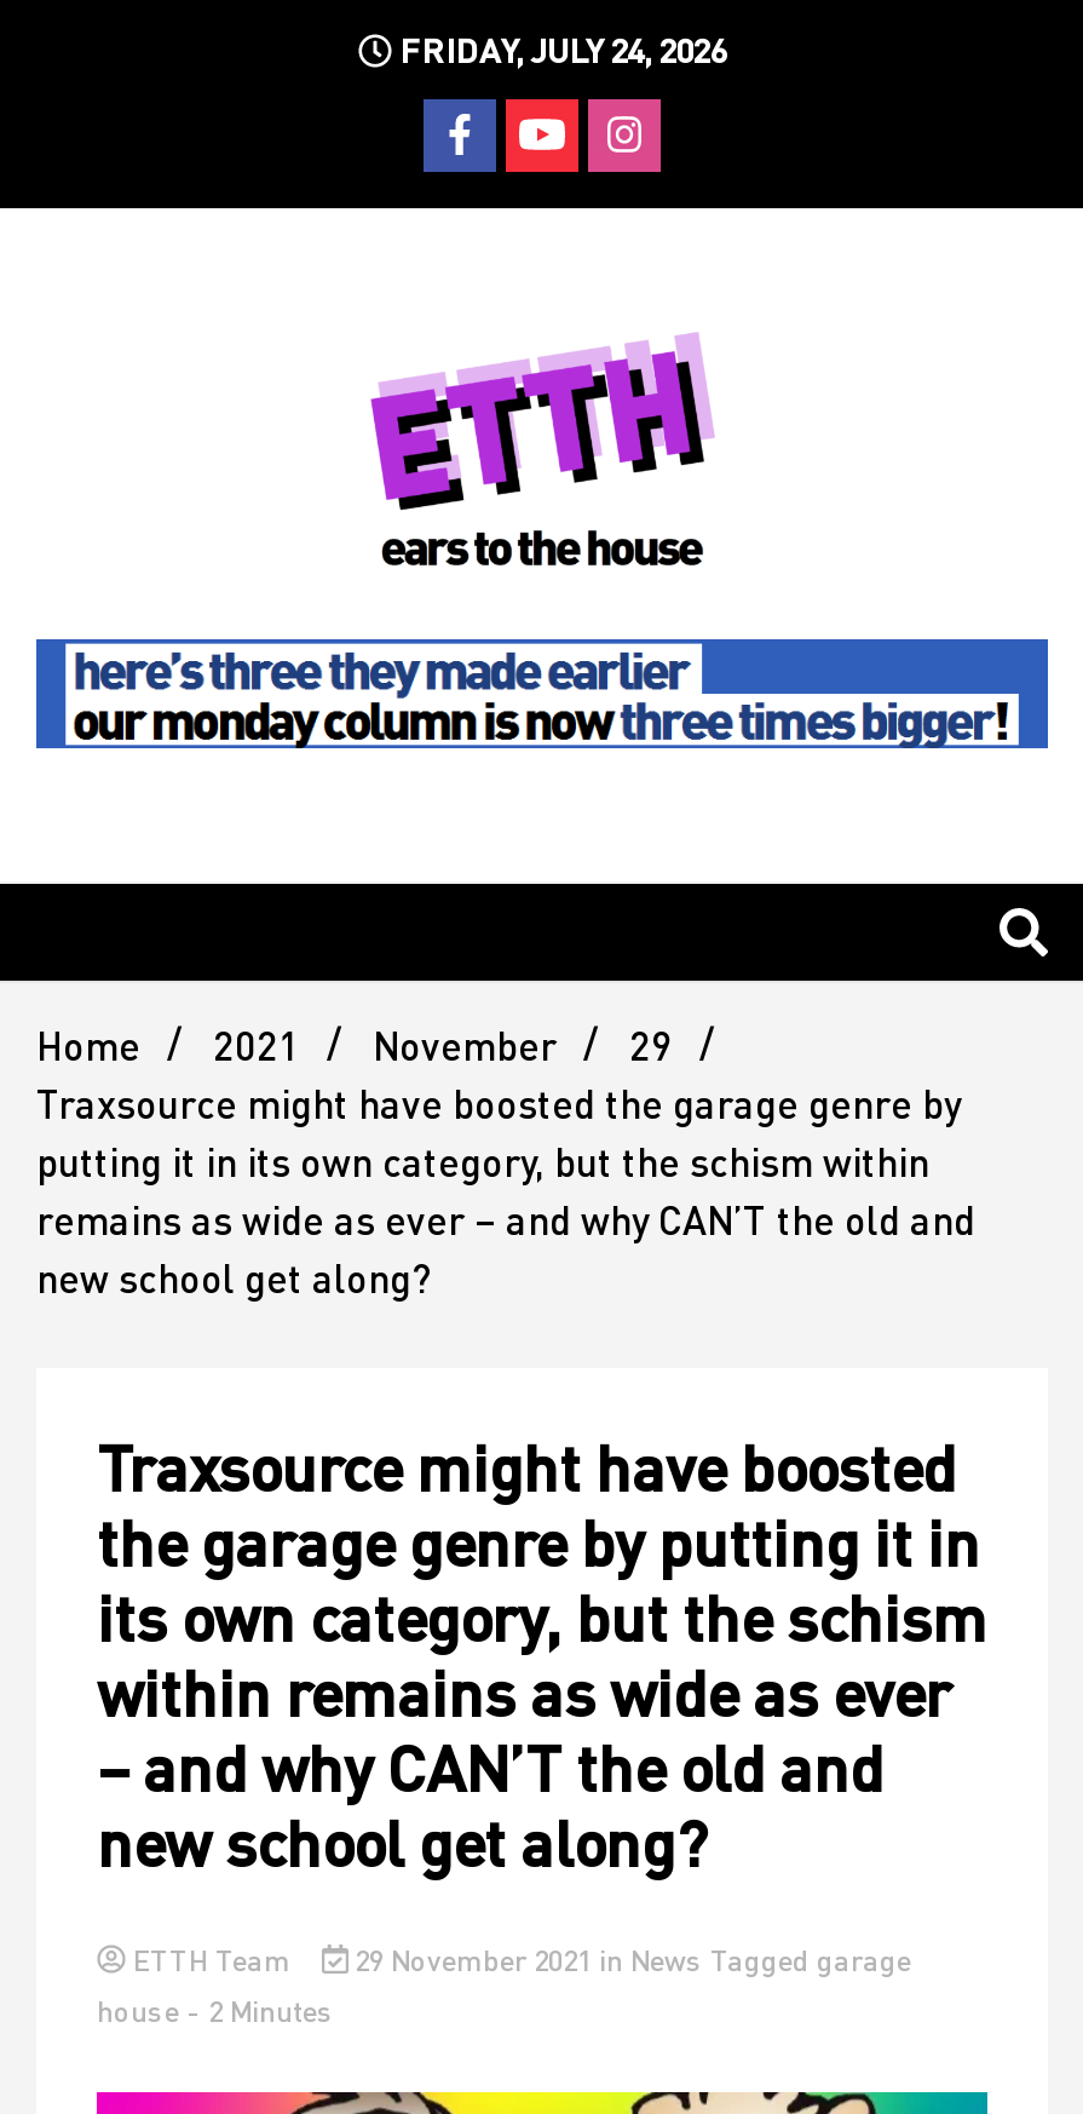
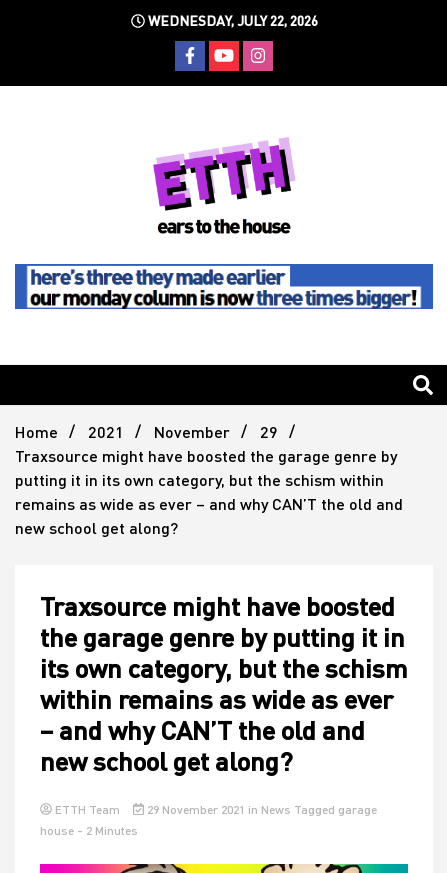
[392,29,726,70] FRIDAY, JULY 24, 2026 -> [144,12,317,29] WEDNESDAY, JULY 22, 2026

